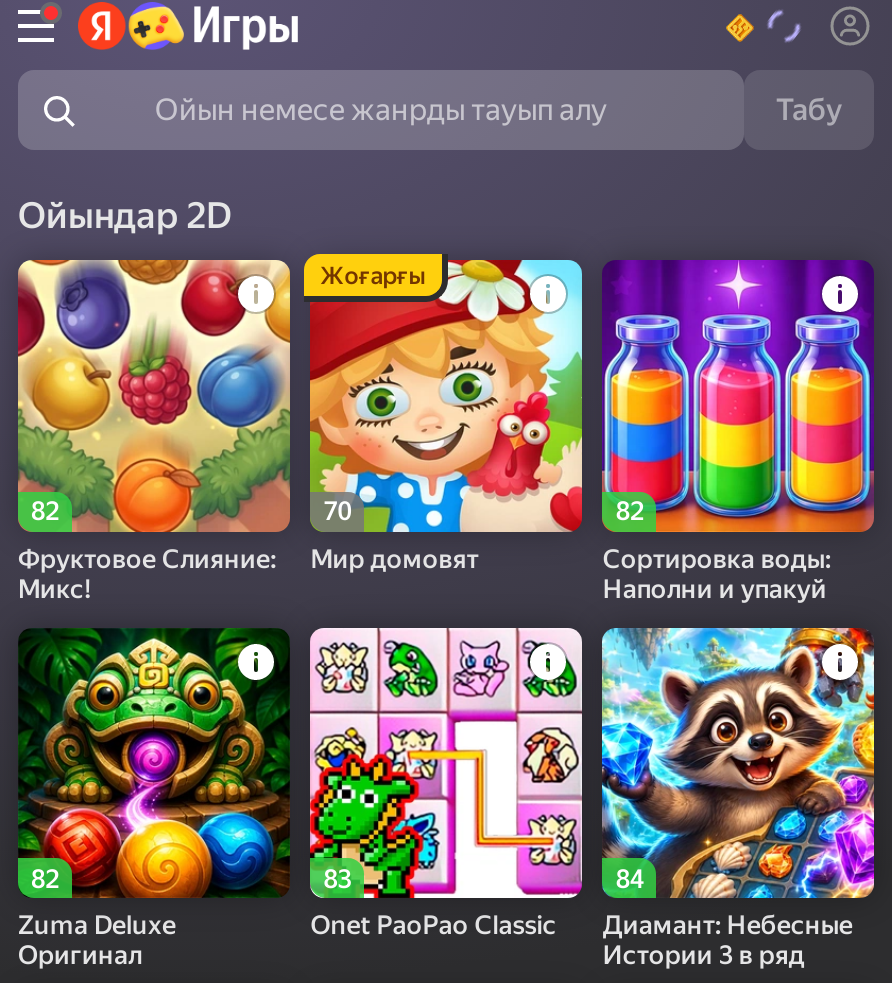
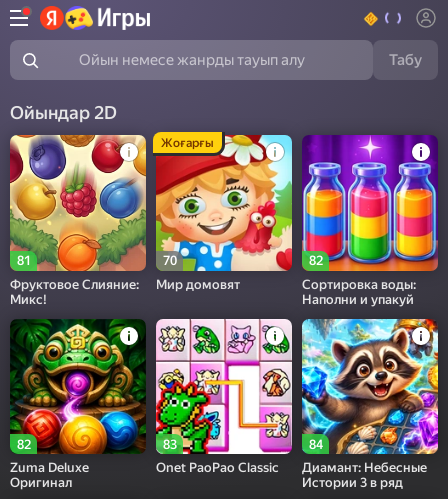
[31,496,59,526] 82 -> [16,253,30,268] 81

